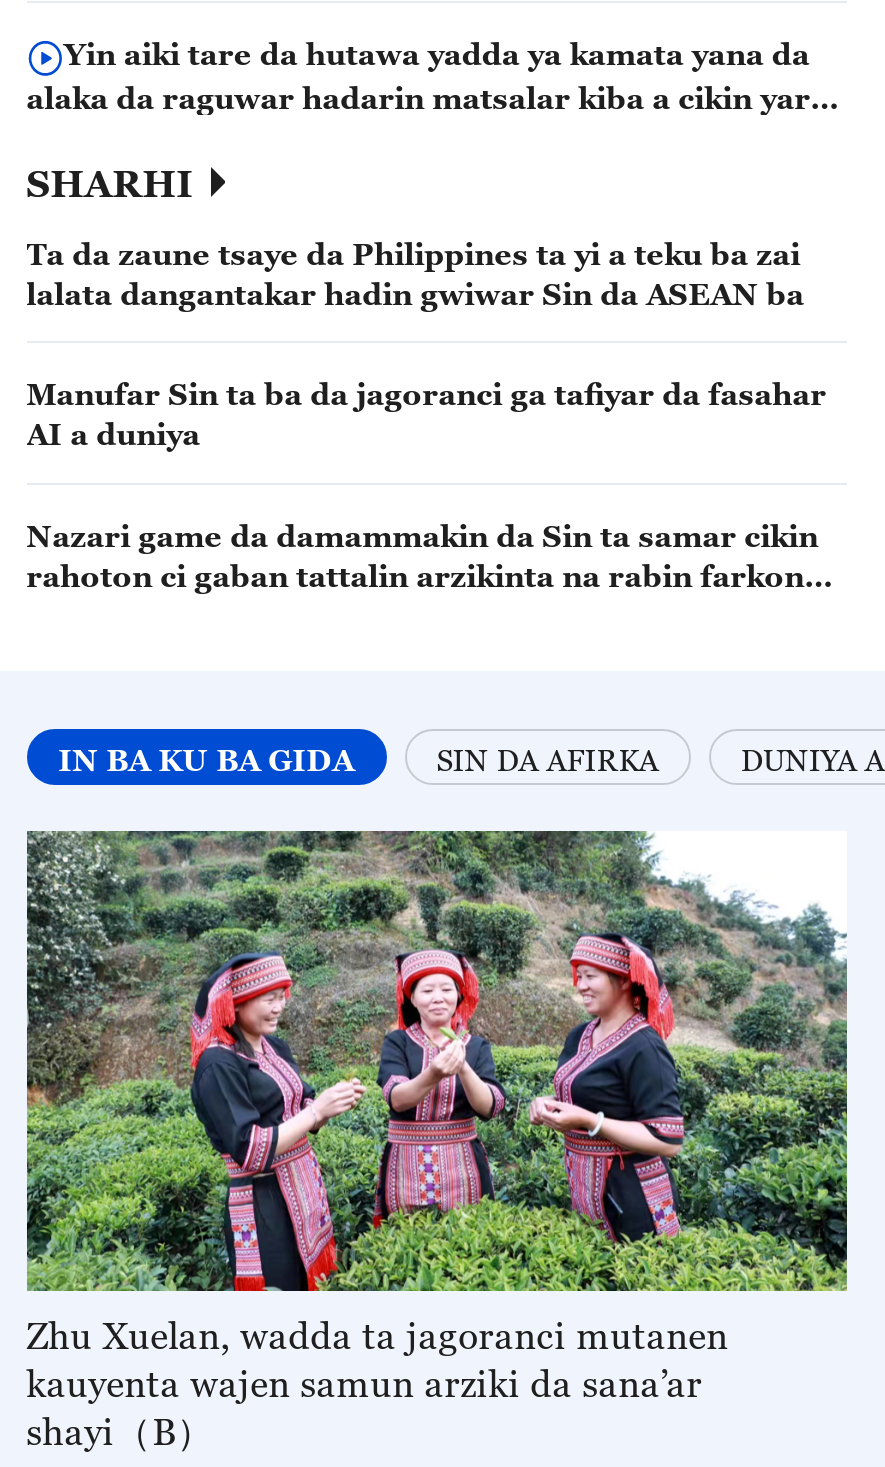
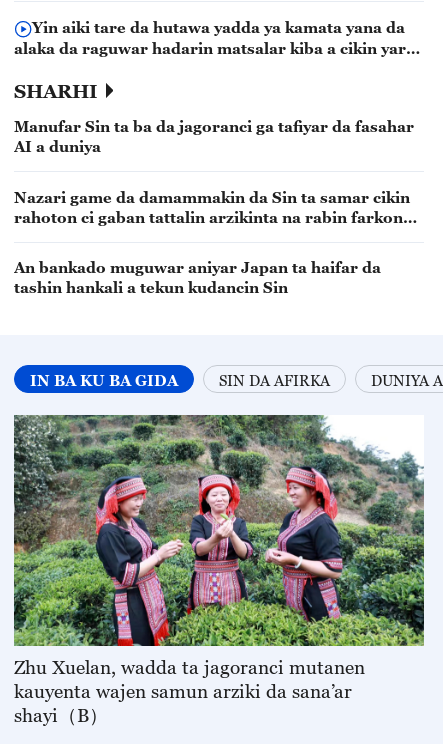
[26,234,804,310] Ta da zaune tsaye da Philippines ta yi a teku ba zai | lalata dangantakar hadin gwiwar Sin da ASEAN ba -> none
moved [26,375,826,593] -> [14,117,414,226]: Manufar Sin ta ba da jagoranci ga tafiyar da fasahar | AI a duniya | Nazari game da damammakin da Sin ta samar cikin | rahoton ci gaban tattalin arzikinta na rabin farkon
none -> [14,258,381,296] An bankado muguwar aniyar Japan ta haifar da | tashin hankali a tekun kudancin Sin

